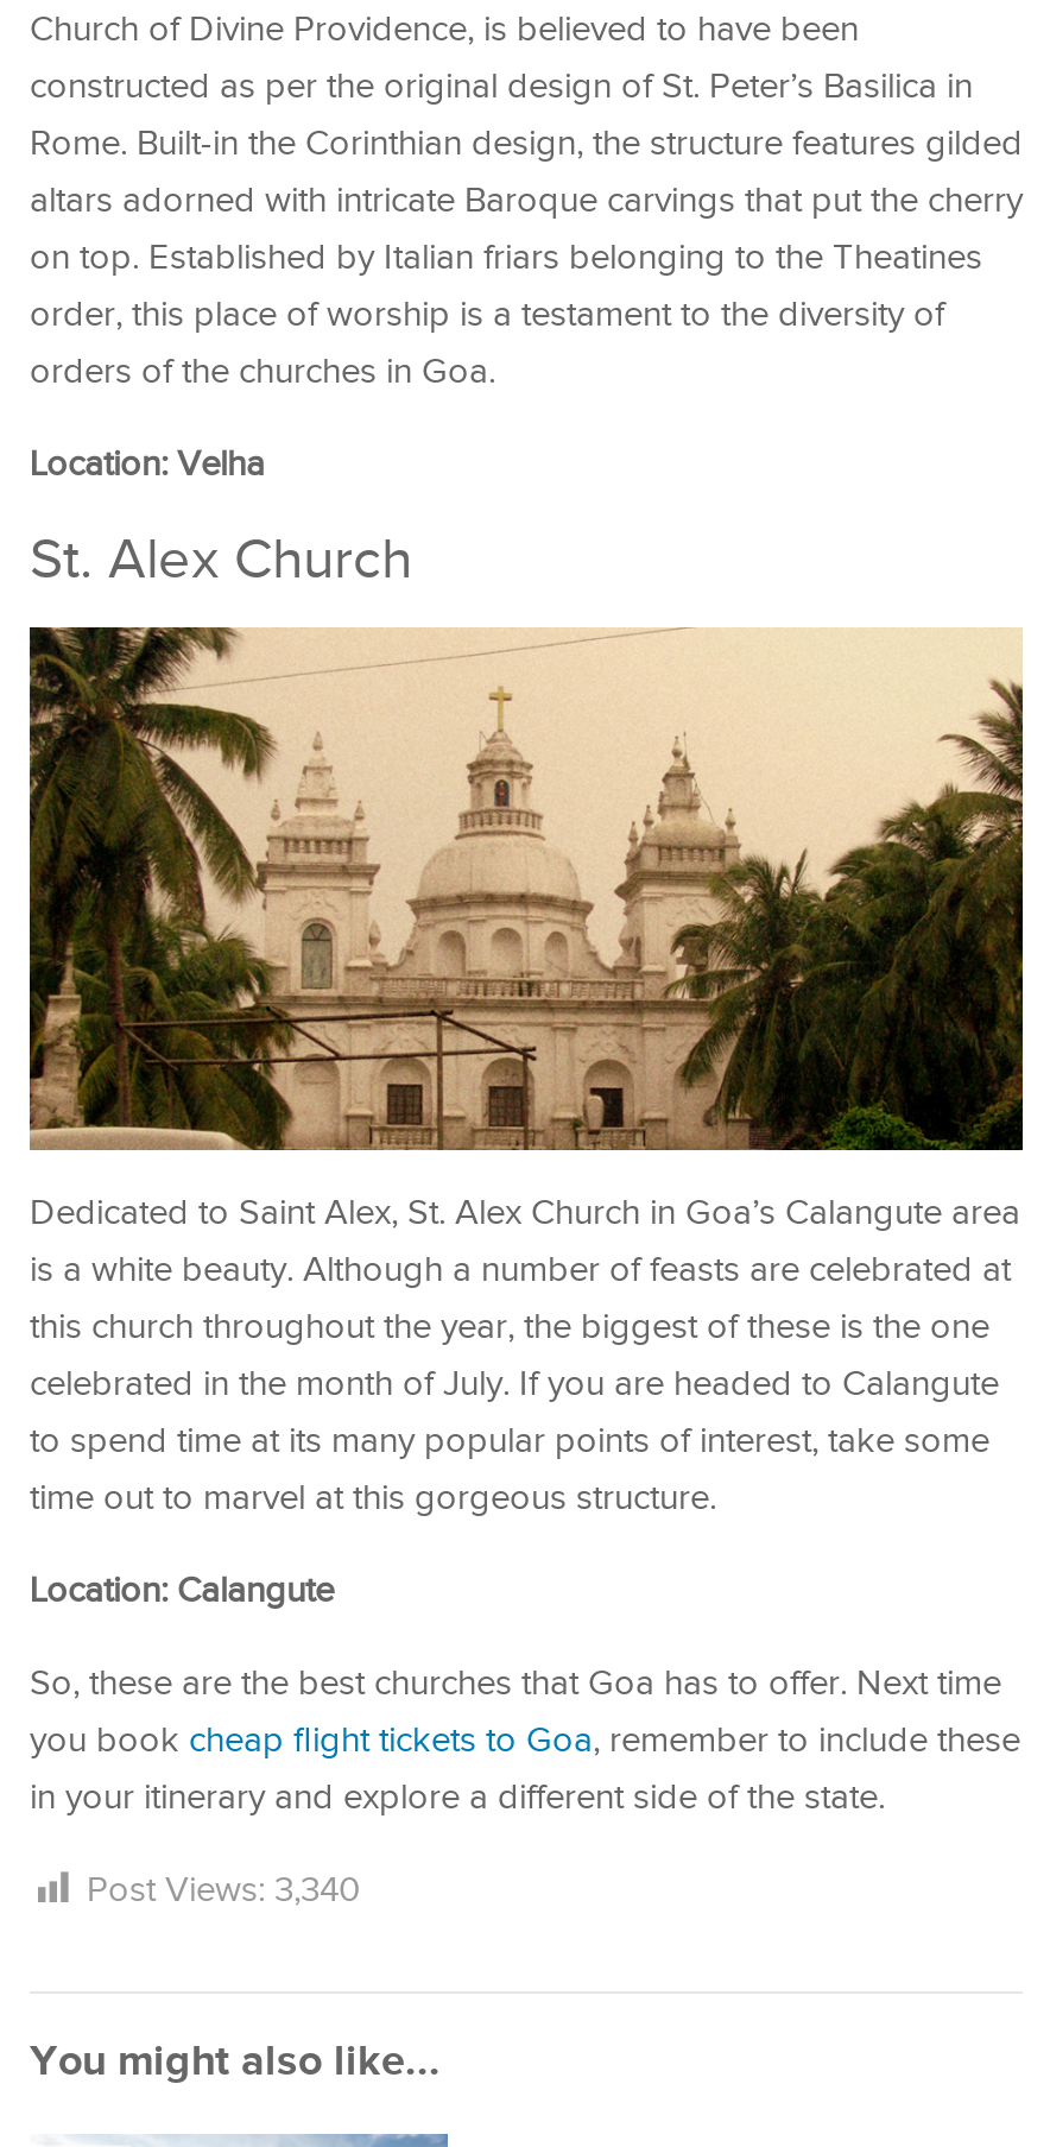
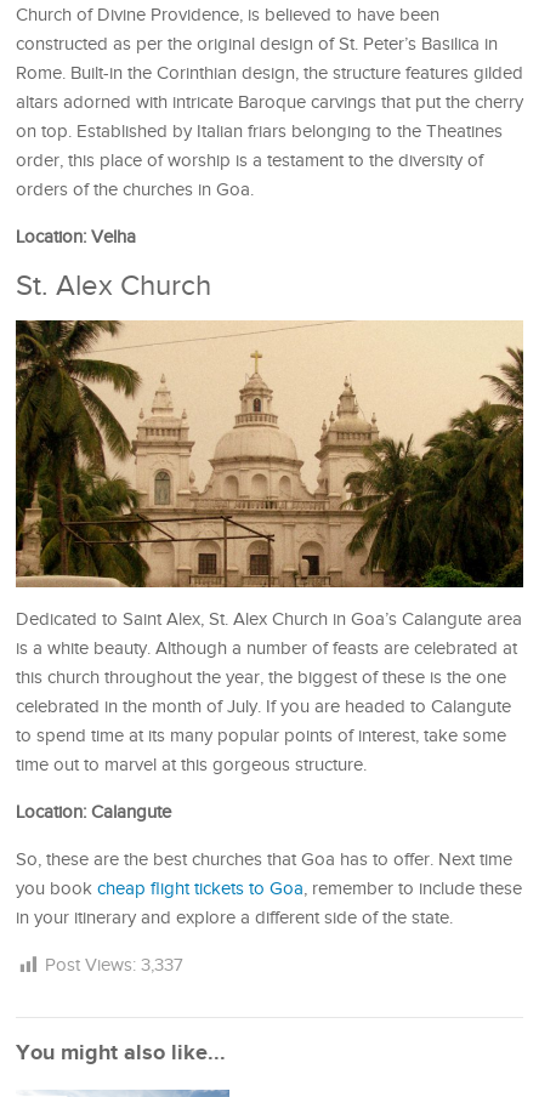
[87,1871,360,1911] Post Views: 3,340 -> [45,956,183,976] Post Views: 3,337

